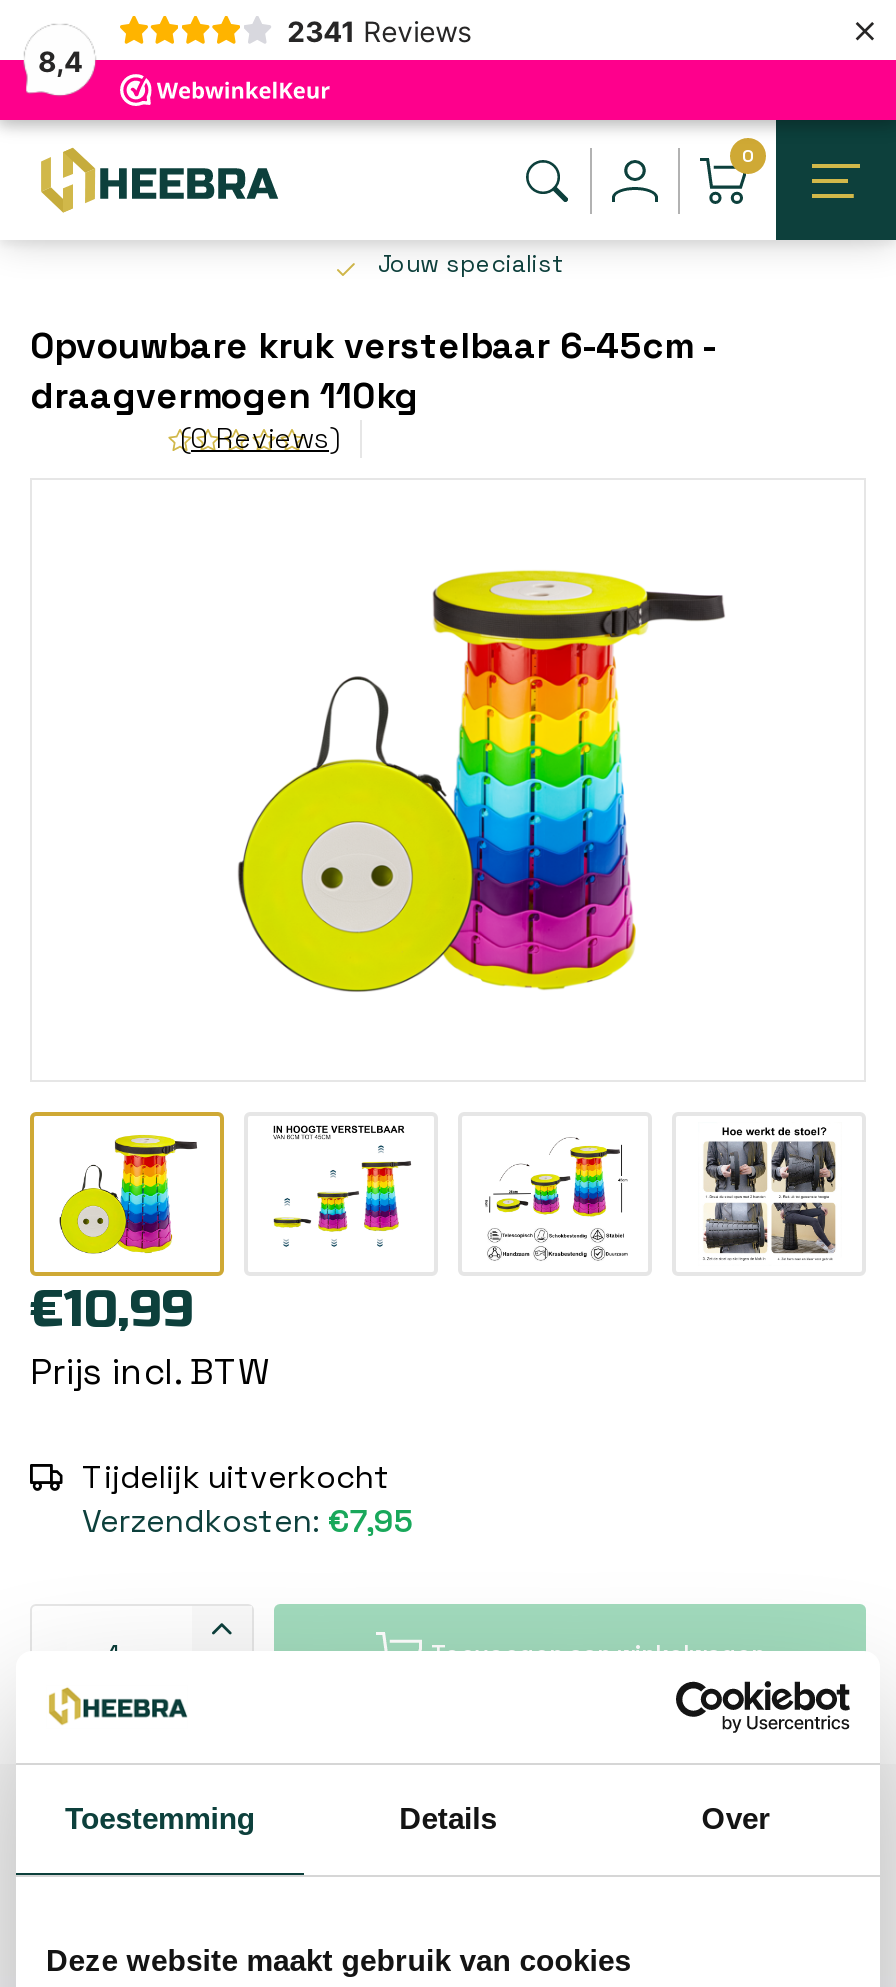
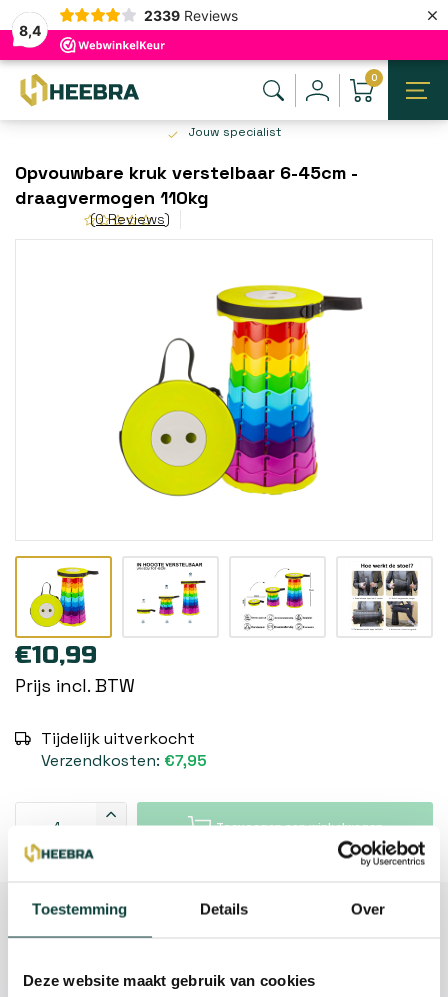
[287,13,471,47] 2341 Reviews -> [144,6,238,23] 2339 Reviews

